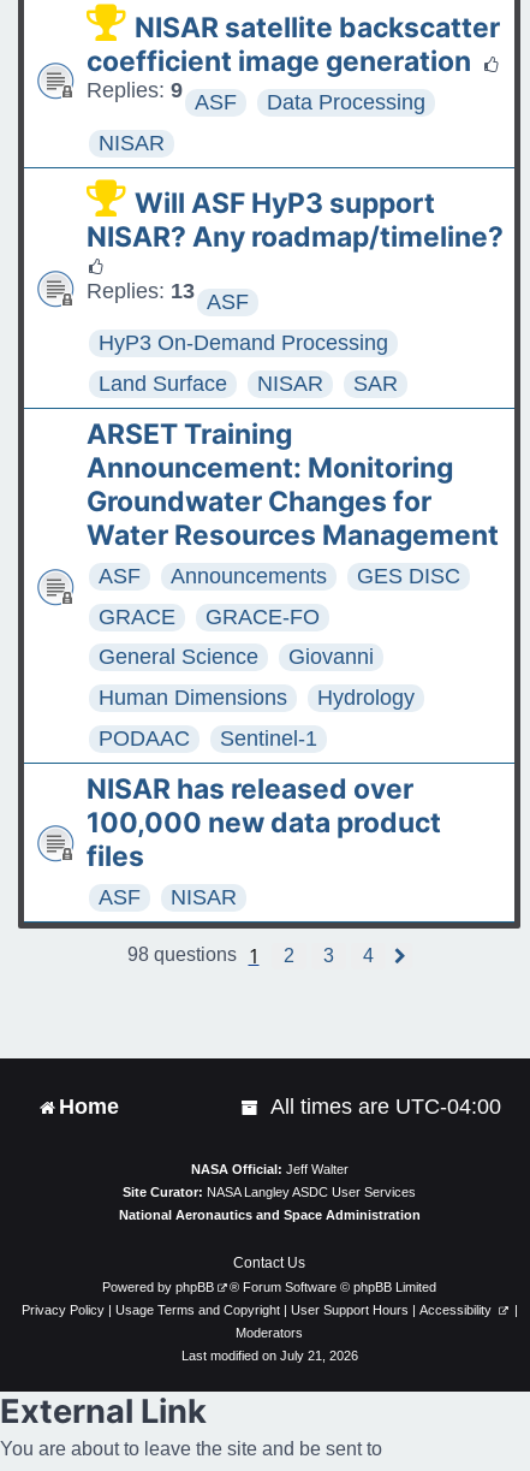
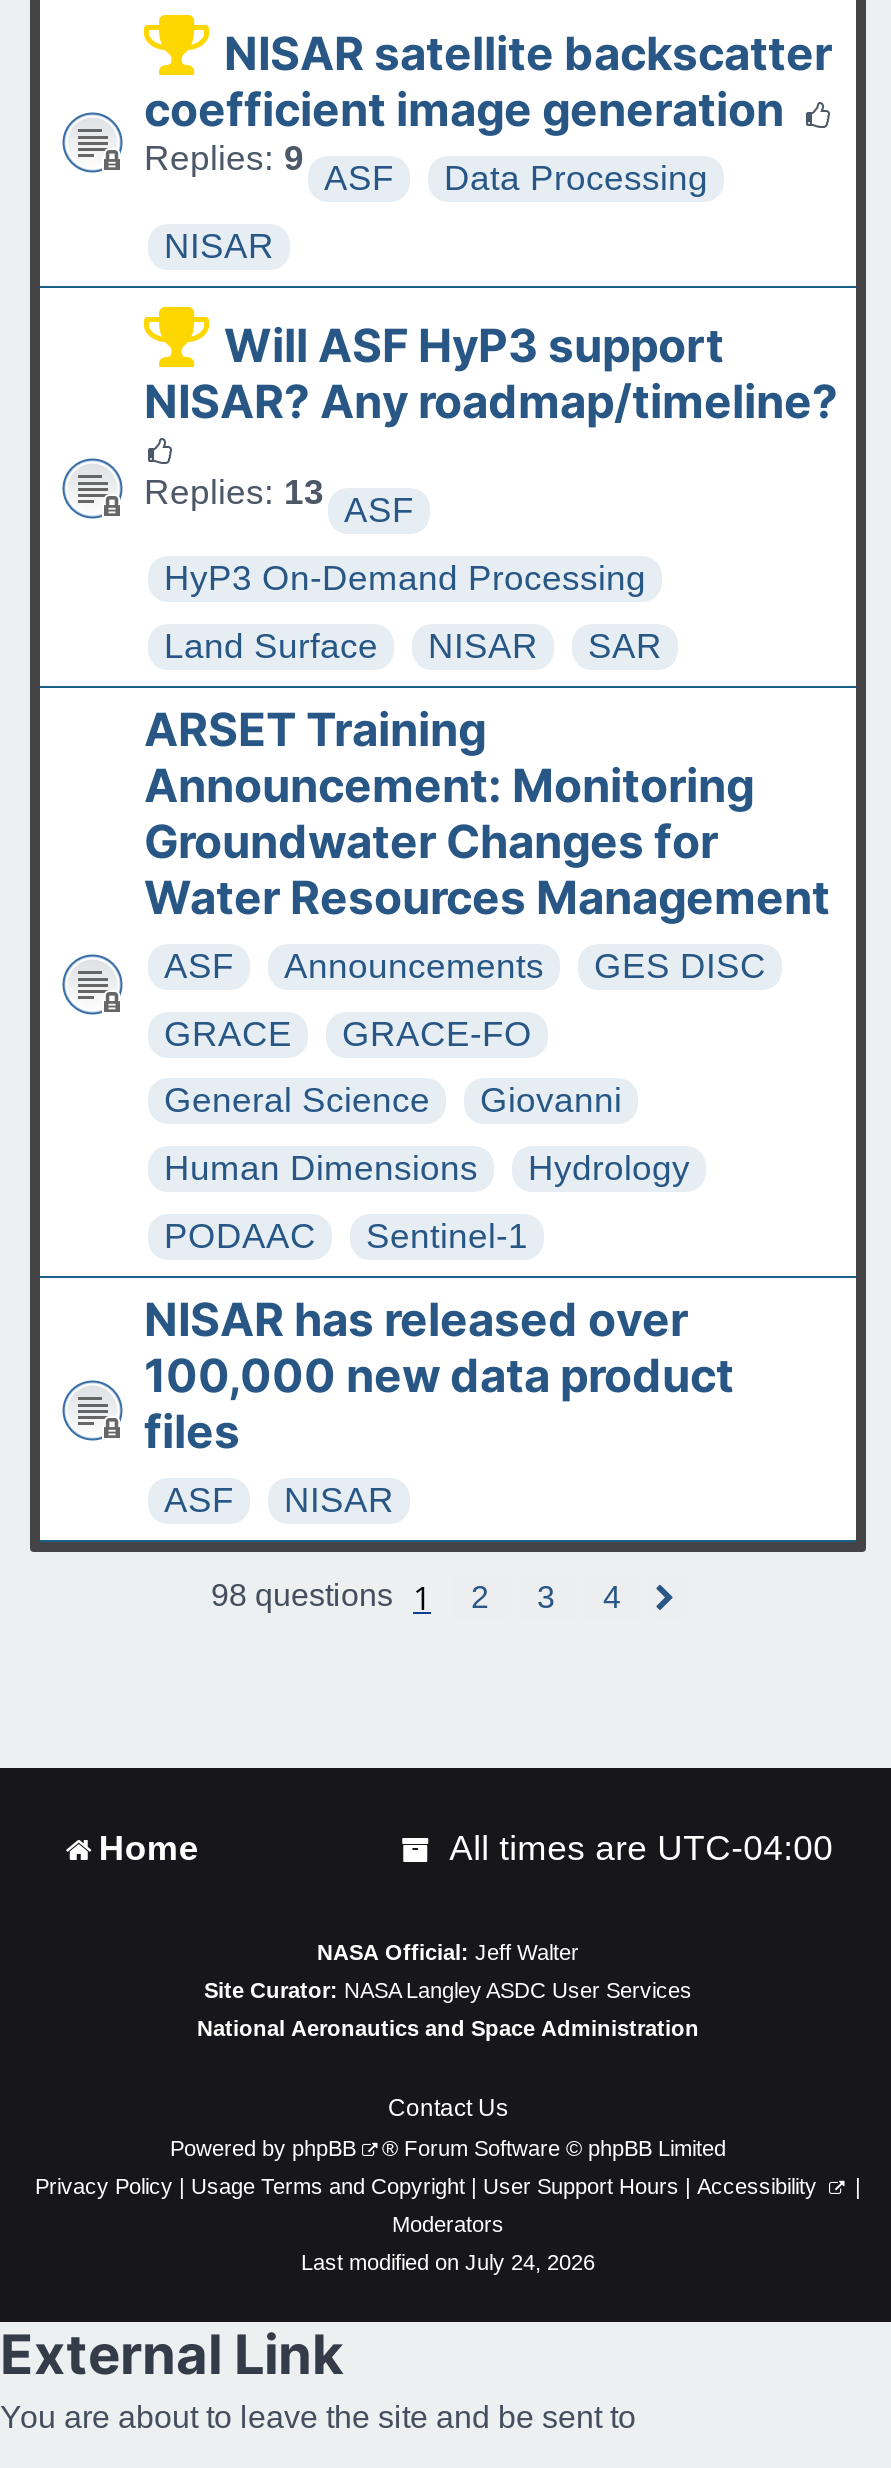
[181,1348,358,1363] Last modified on July 21, 2026 -> [301,2250,595,2274] Last modified on July 24, 2026

